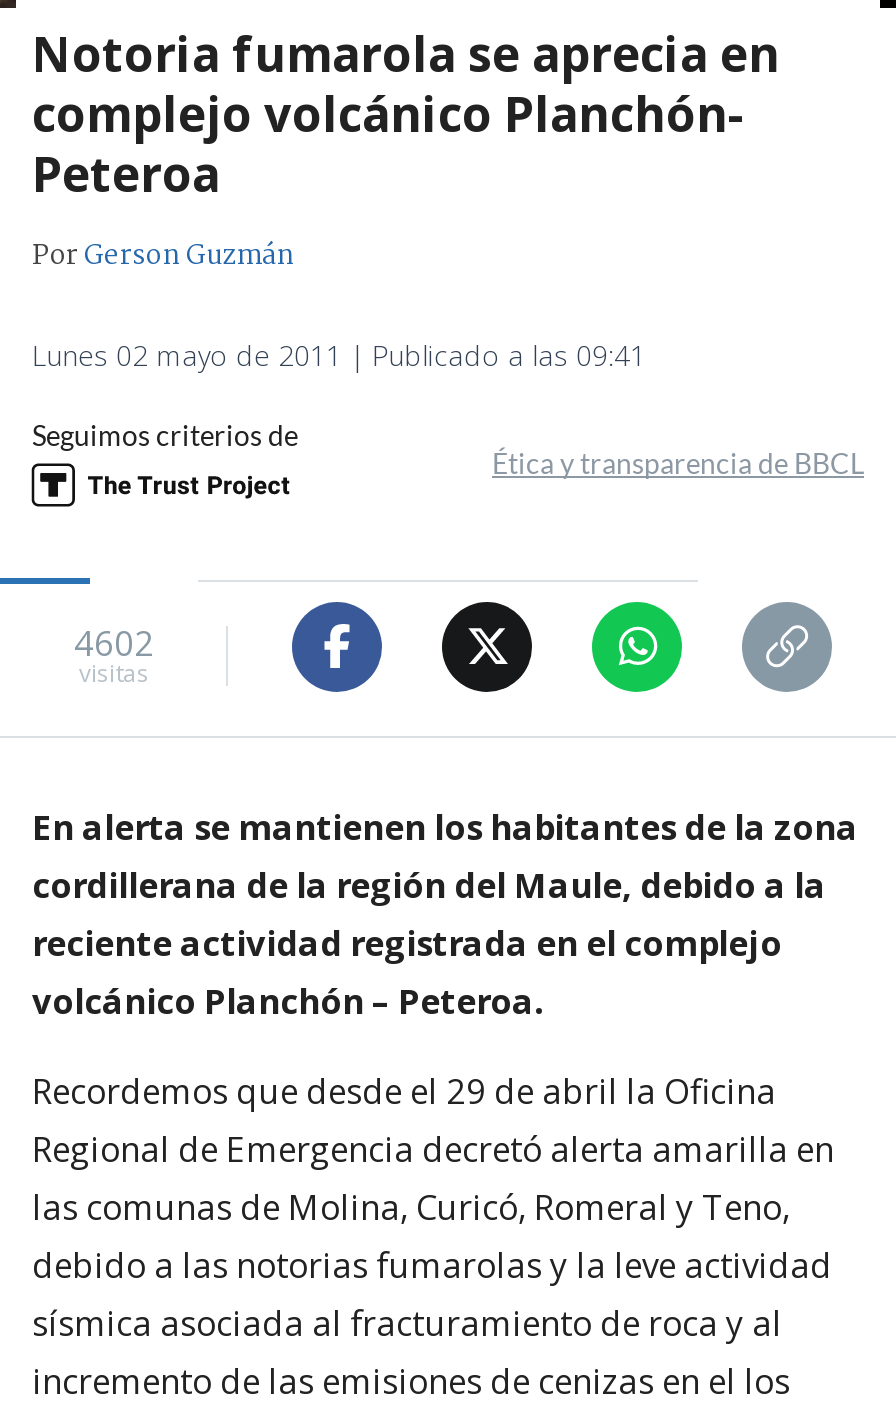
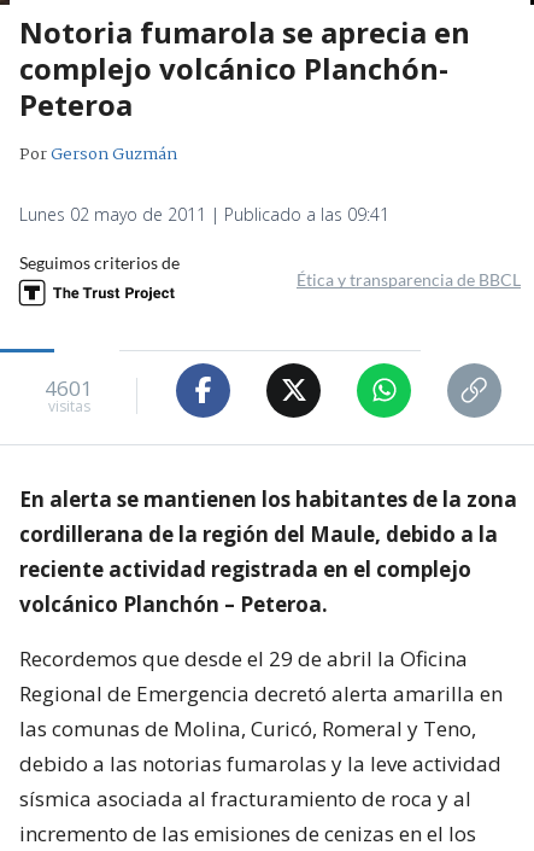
[74,621,154,667] 4602 -> [45,375,93,402] 4601

